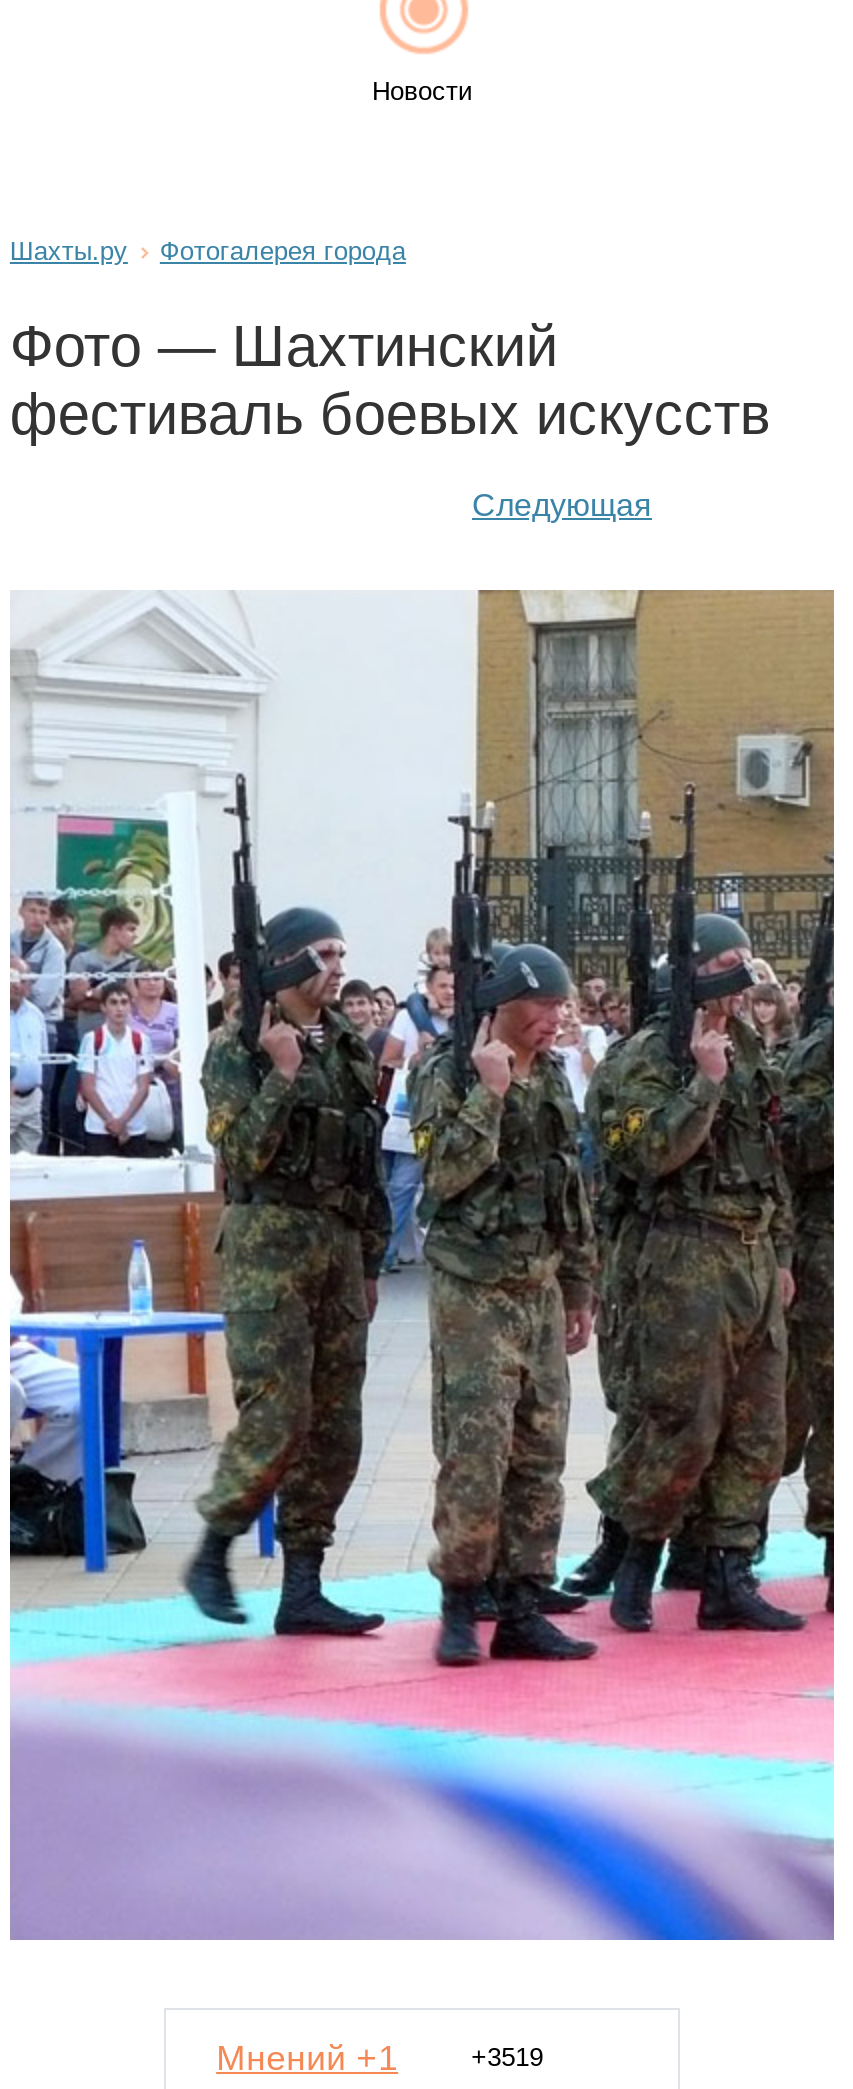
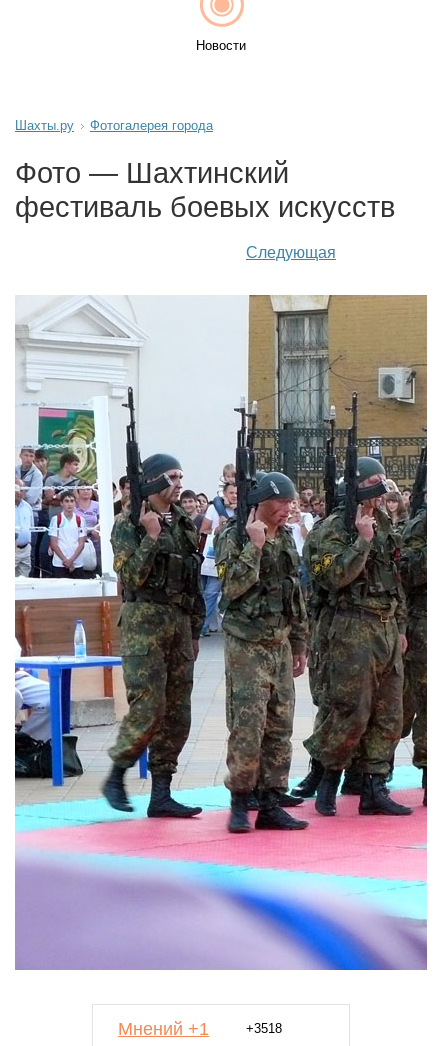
[471,2042,543,2072] +3519 -> [246,1021,282,1036] +3518

